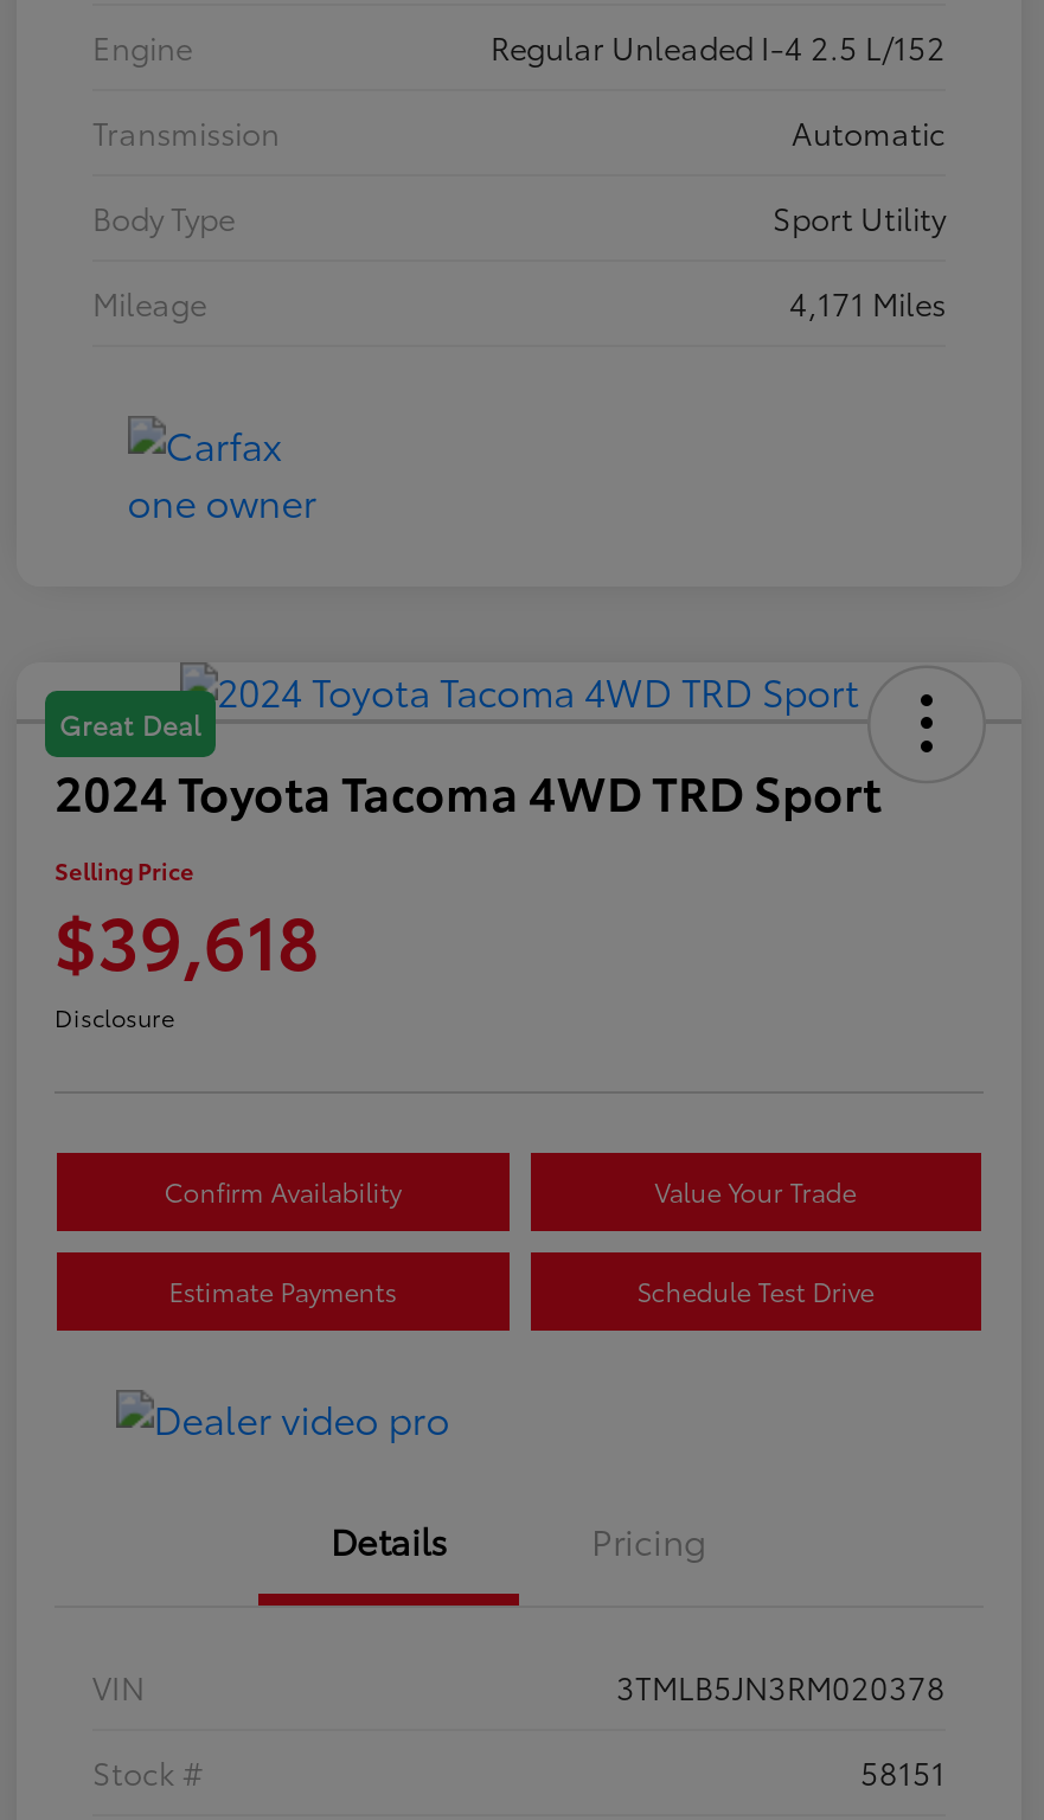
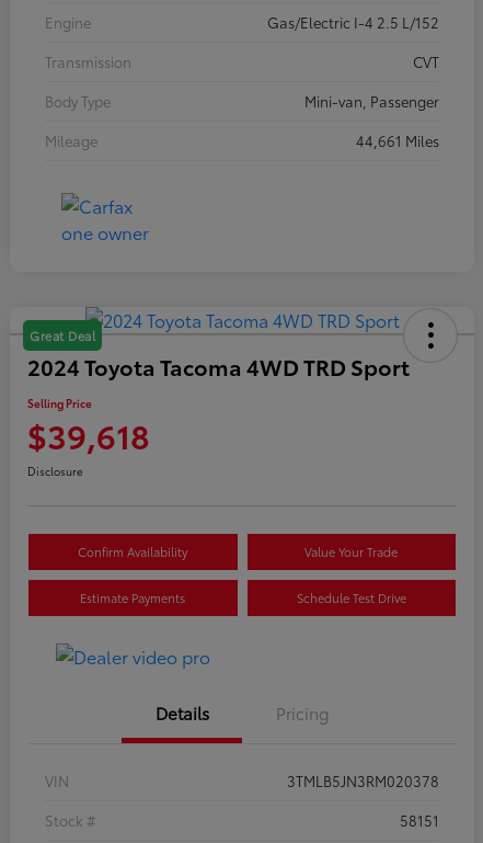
[491,26,946,69] Regular Unleaded I-4 2.5 L/152 -> [267,13,439,32] Gas/Electric I-4 2.5 L/152
[792,111,946,154] Automatic -> [413,52,439,72] CVT
[773,197,946,239] Sport Utility -> [304,92,439,111] Mini-van, Passenger
[789,282,946,325] 4,171 Miles -> [356,131,439,151] 44,661 Miles

